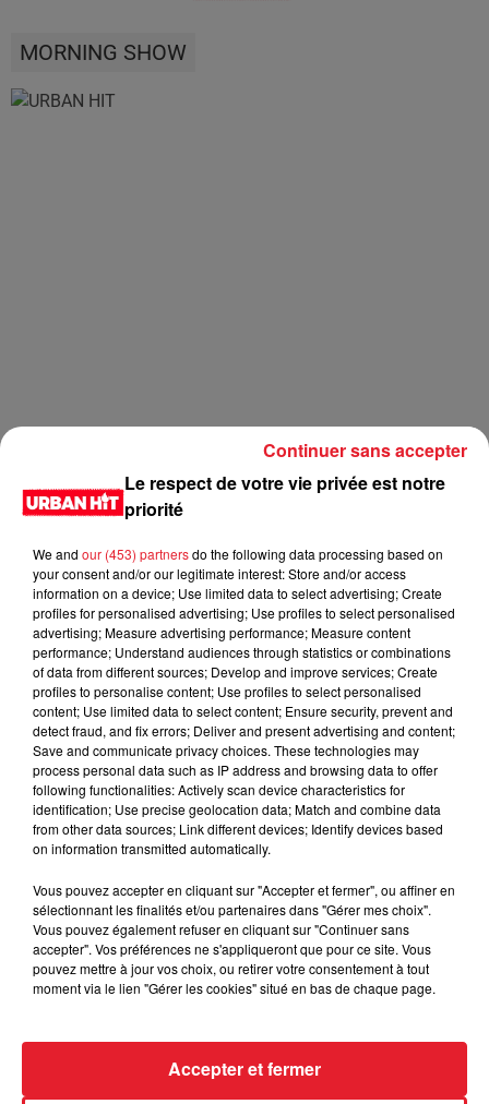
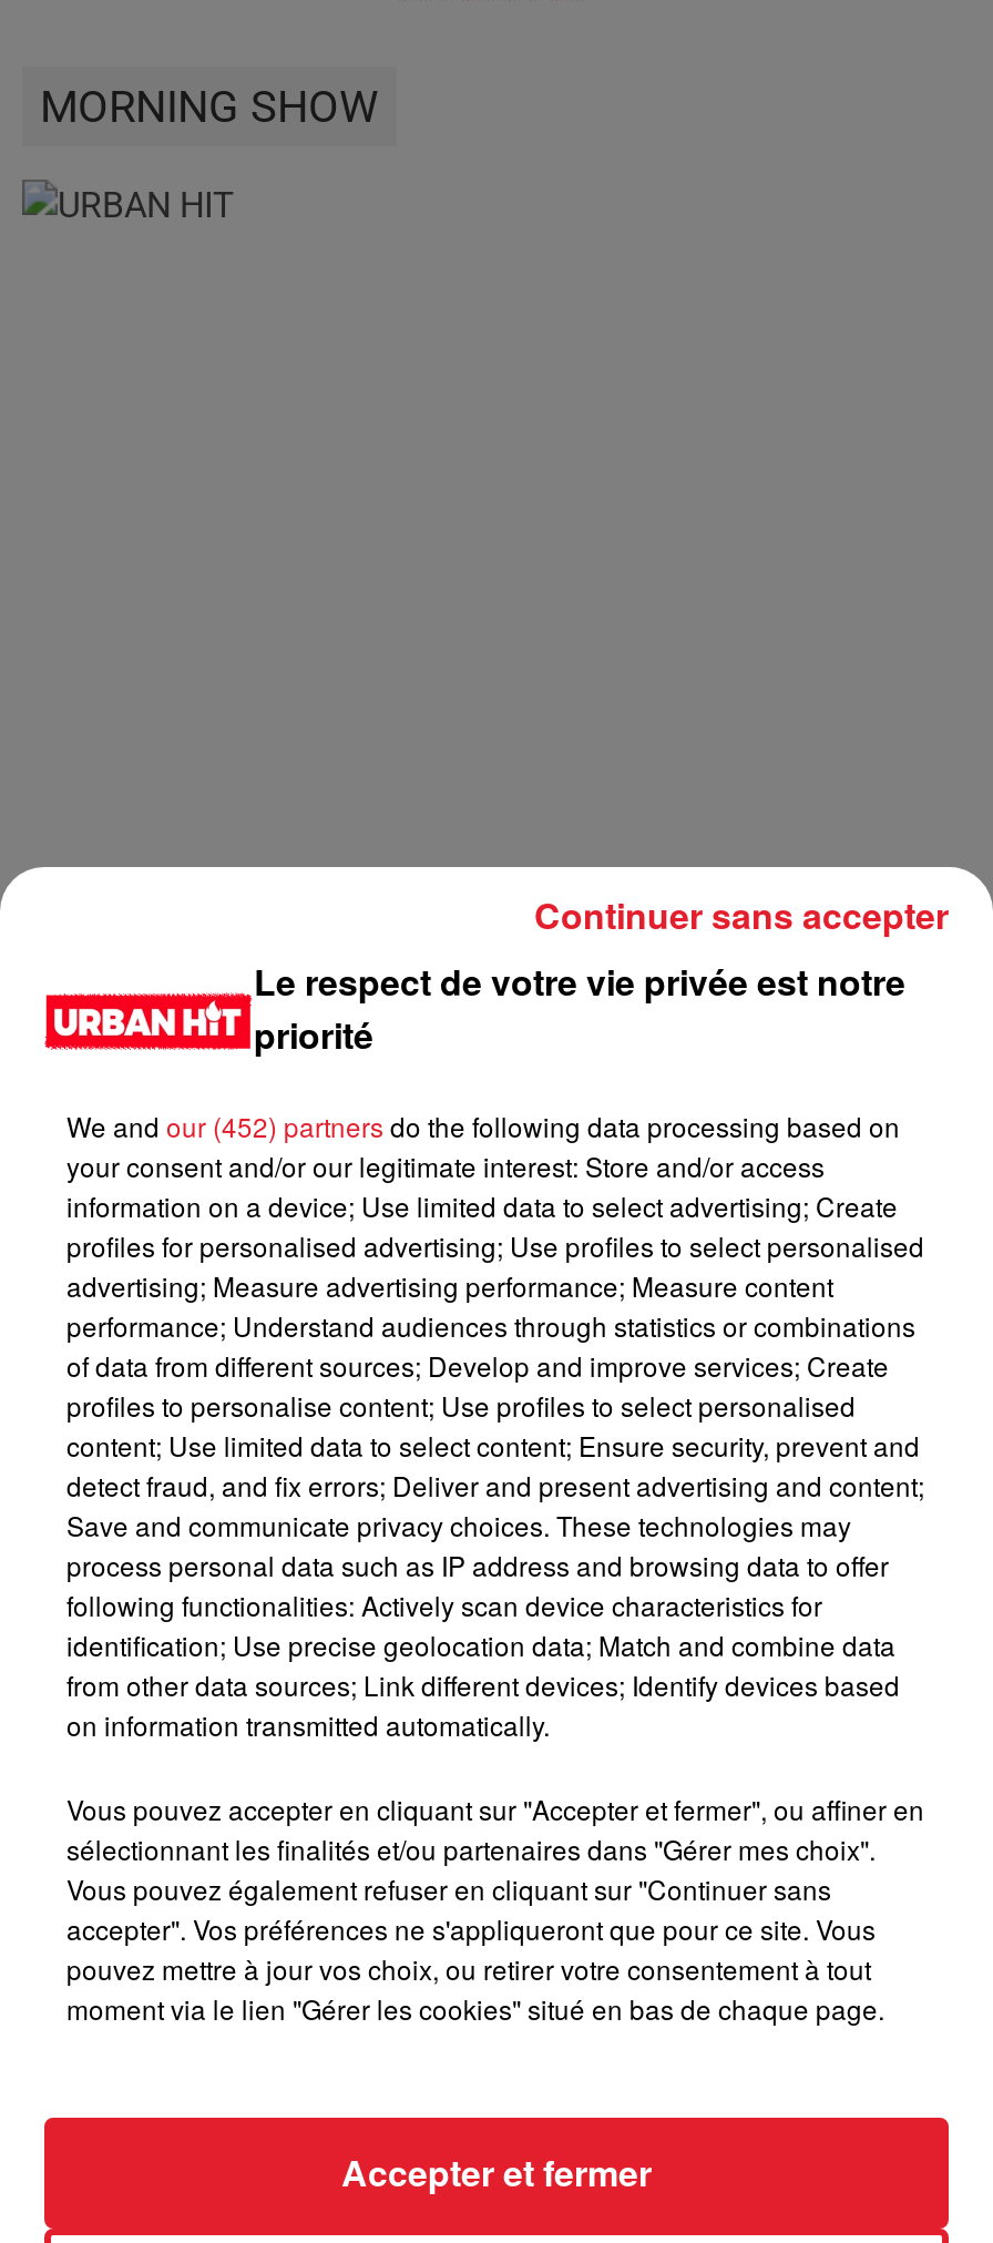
[33,544,443,563] We and our (453) partners do the following data processing based on -> [66,1107,900,1144] We and our (452) partners do the following data processing based on

